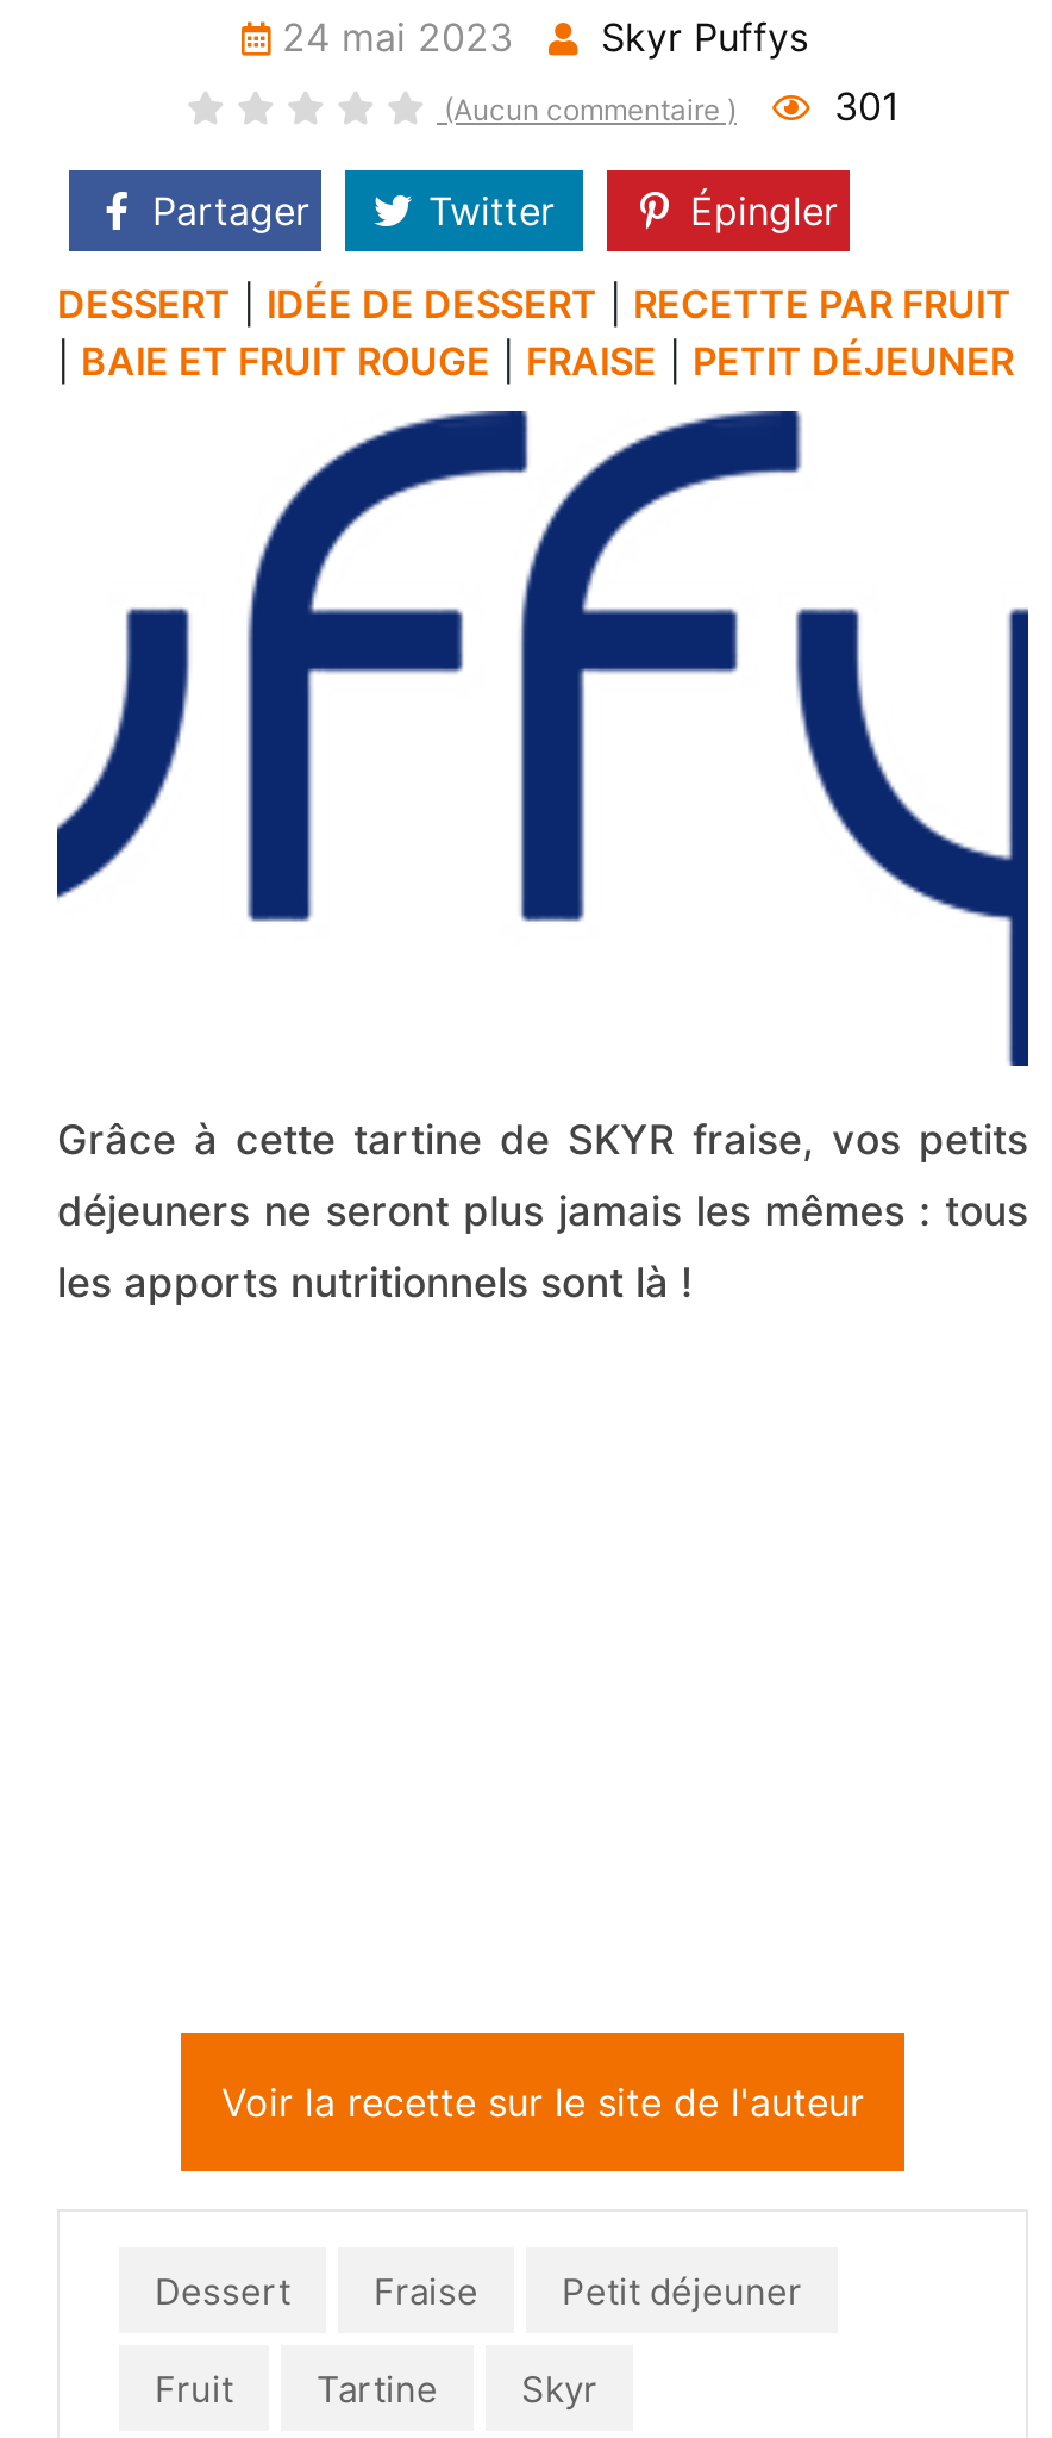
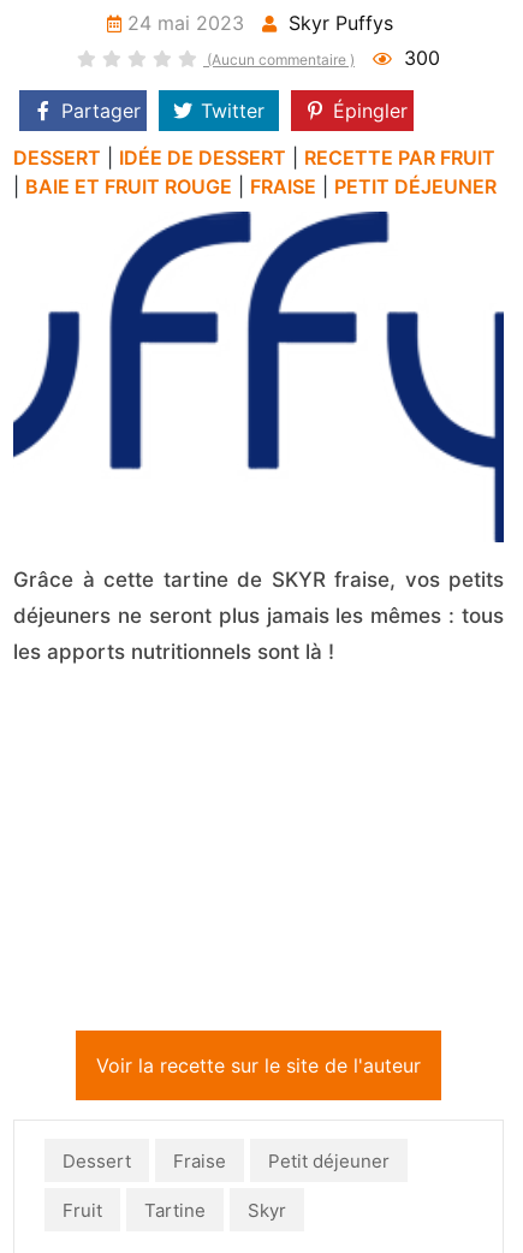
[834,82,898,130] 301 -> [404,46,440,70] 300

